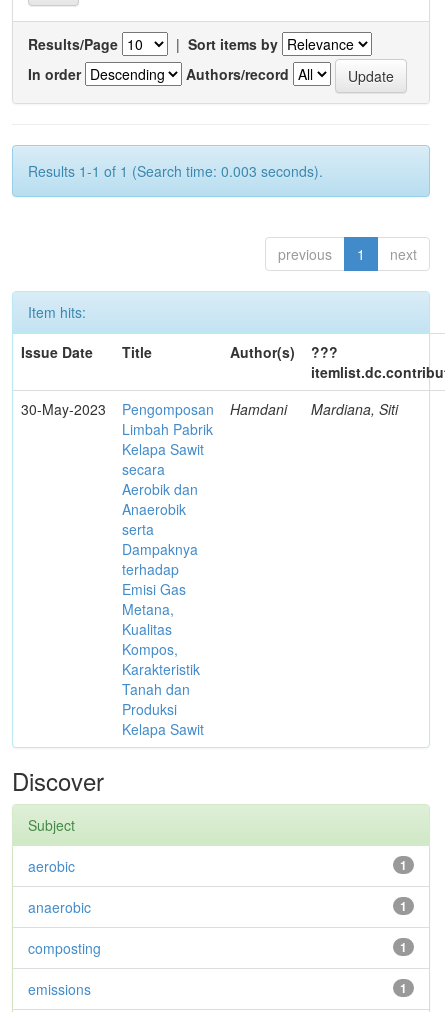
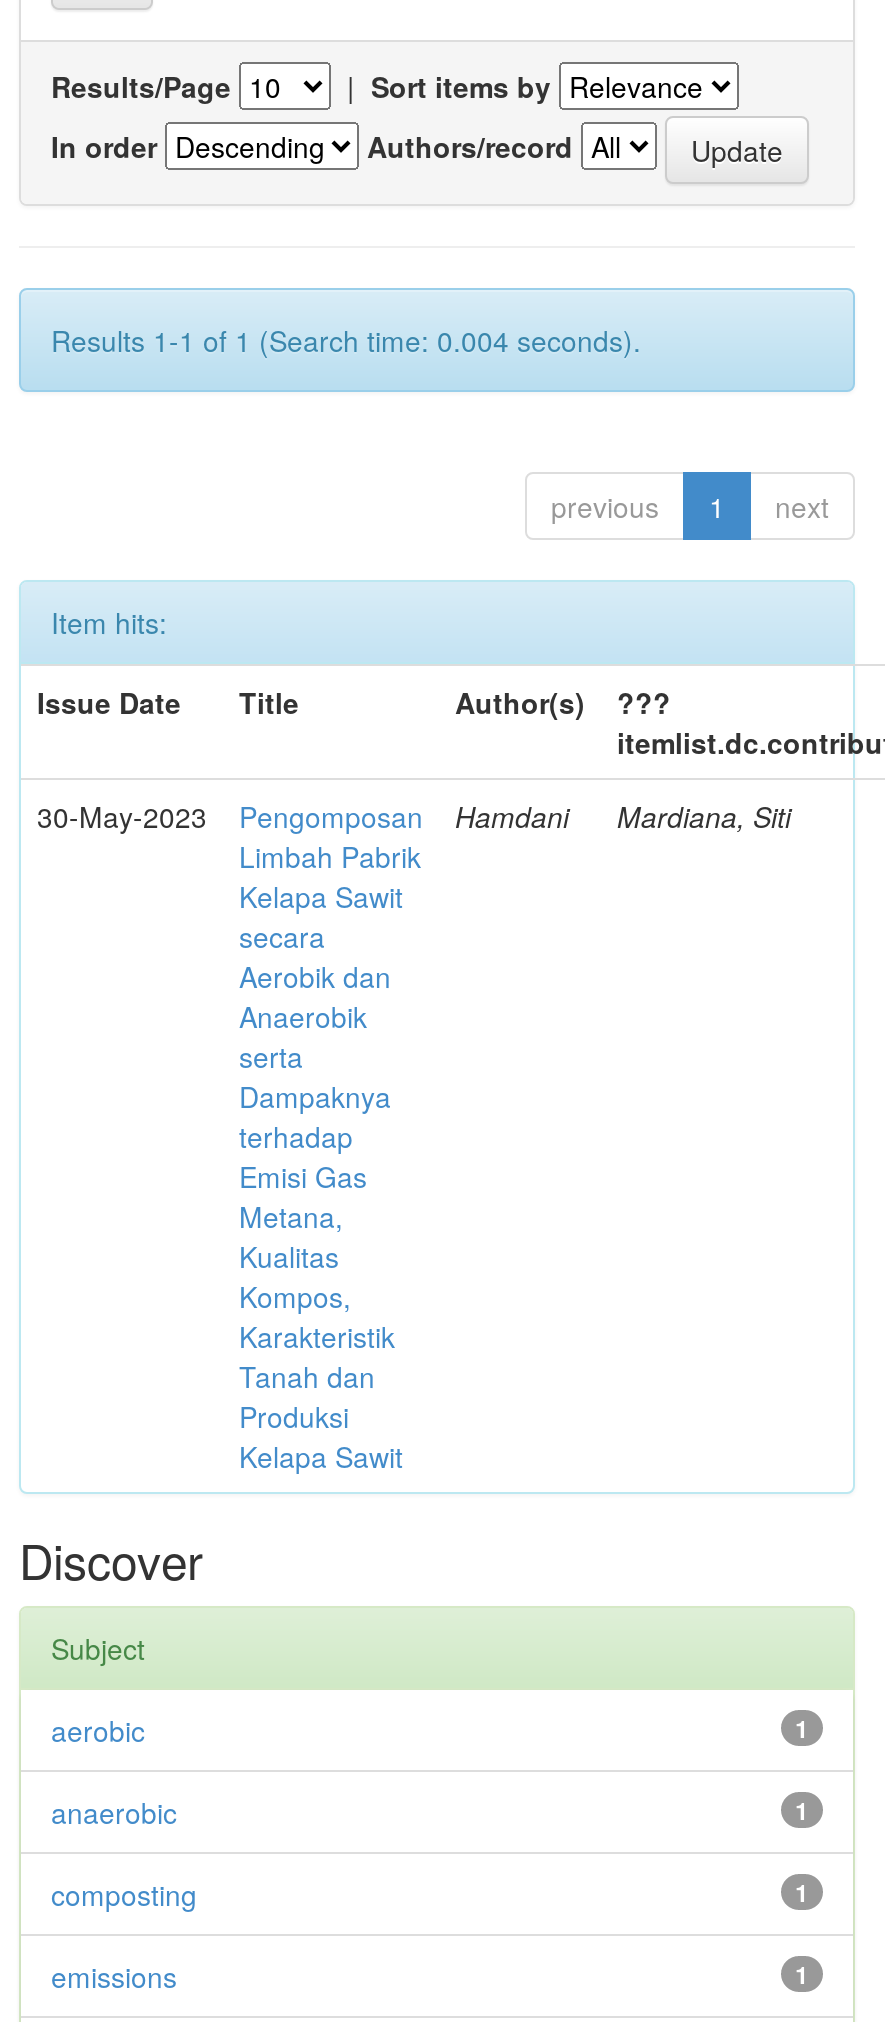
[28,161,323,181] Results 1-1 of 1 (Search time: 0.003 seconds). -> [51,320,641,360] Results 1-1 of 1 (Search time: 0.004 seconds).

